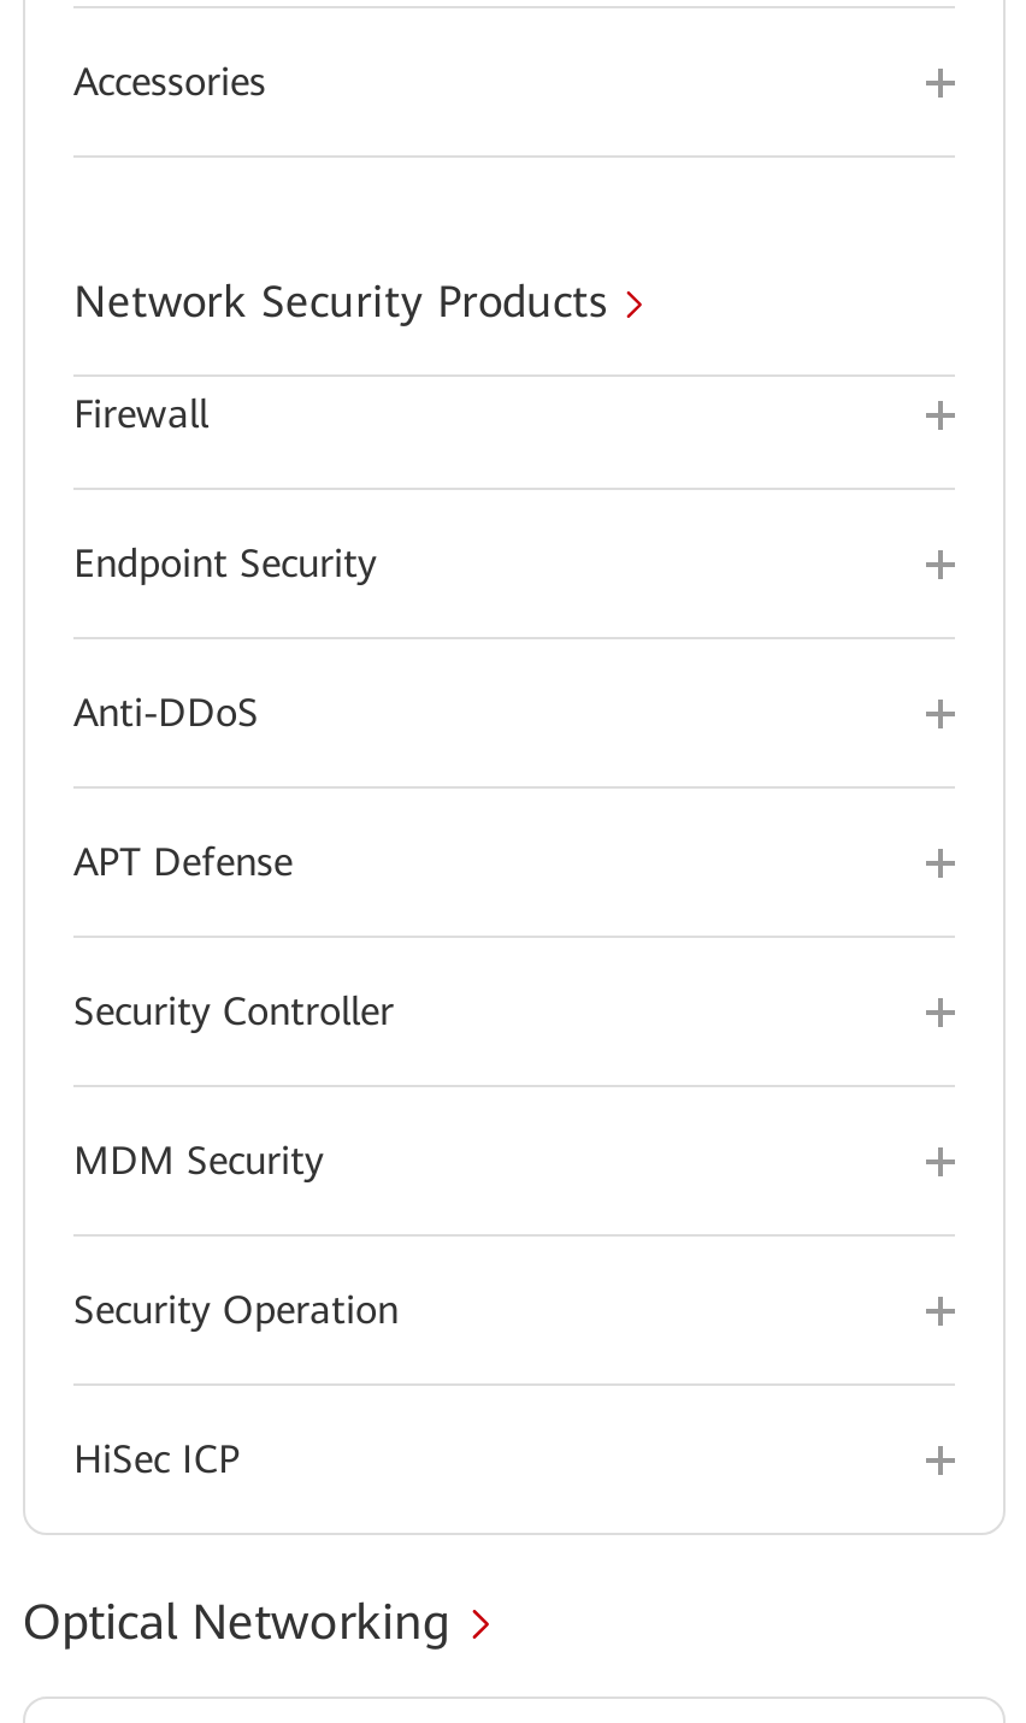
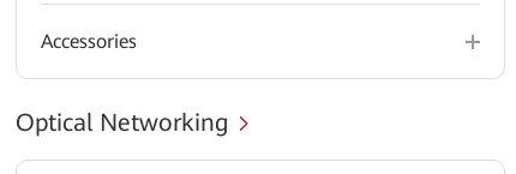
[73,276,608,1482] Network Security Products | Firewall | Endpoint Security | Anti-DDoS | APT Defense | Security Controller | MDM Security | Security Operation | HiSec ICP -> none

